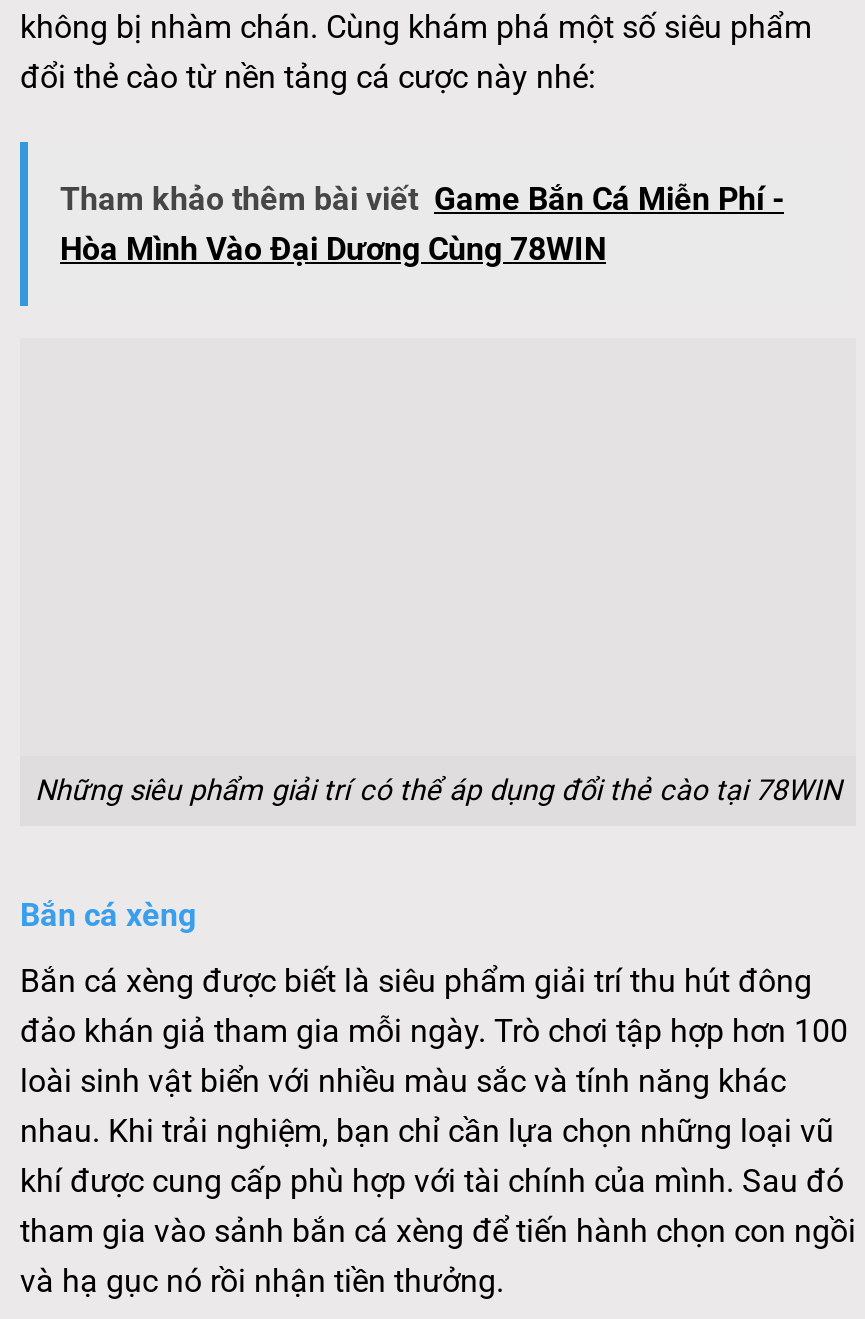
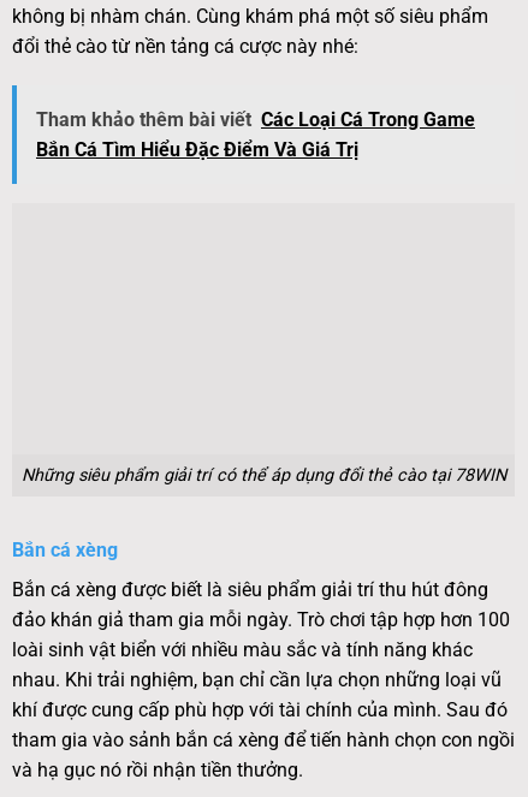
[60,181,784,269] Tham khảo thêm bài viết Game Bắn Cá Miễn Phí - | Hòa Mình Vào Đại Dương Cùng 78WIN -> [36,109,475,162] Tham khảo thêm bài viết Các Loại Cá Trong Game | Bắn Cá Tìm Hiểu Đặc Điểm Và Giá Trị

